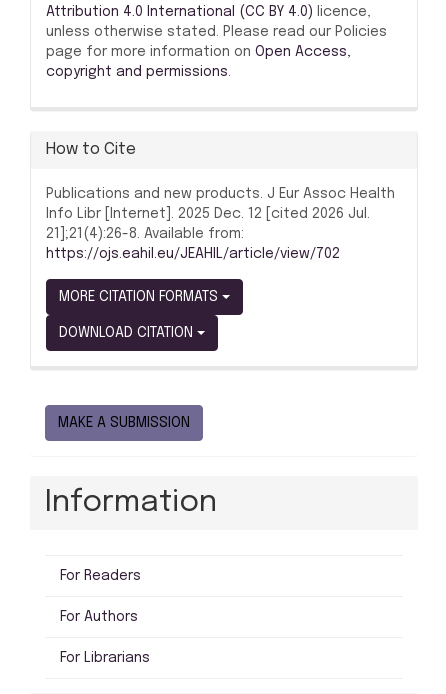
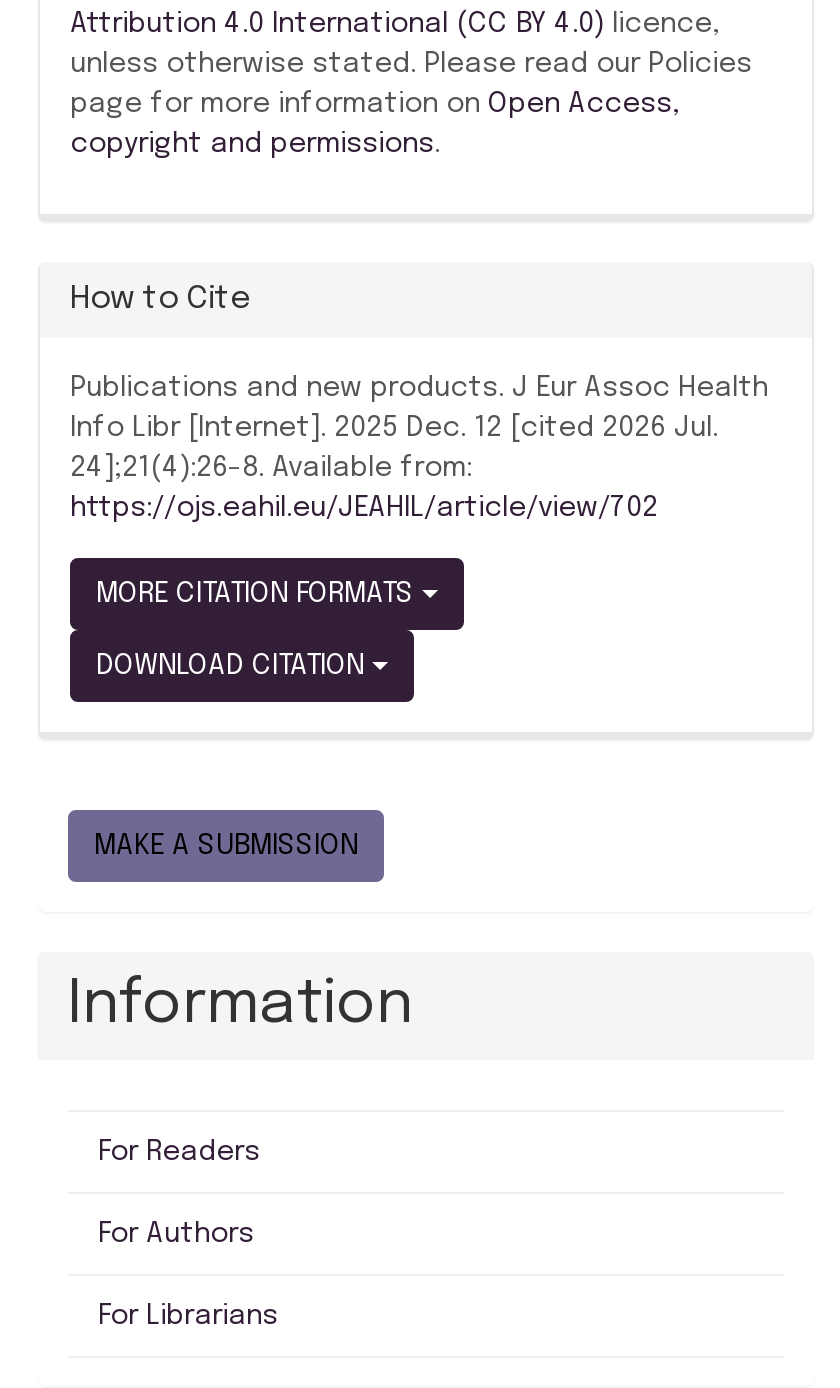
[46,227,244,241] 21];21(4):26-8. Available from: -> [70,453,472,481] 24];21(4):26-8. Available from:

